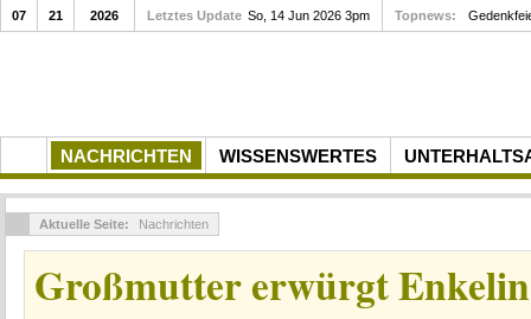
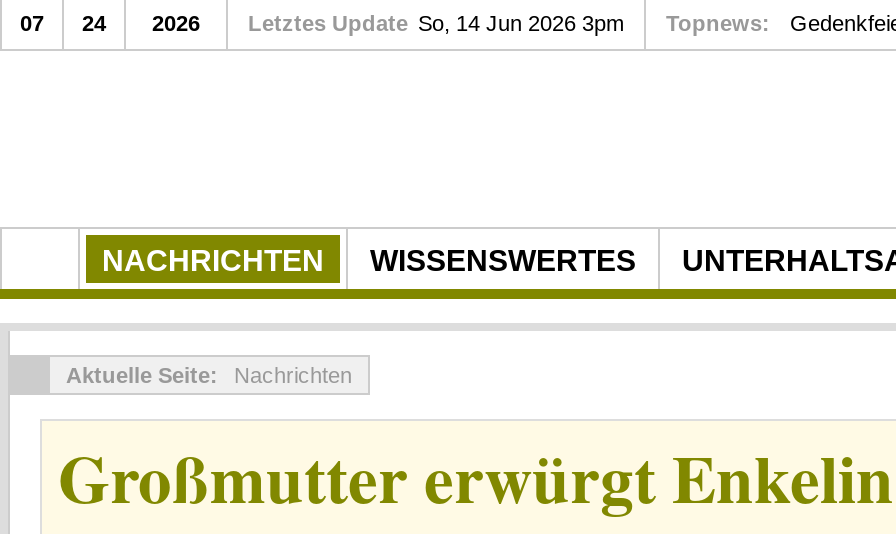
[49,8,63,23] 21 -> [82,11,106,35] 24

